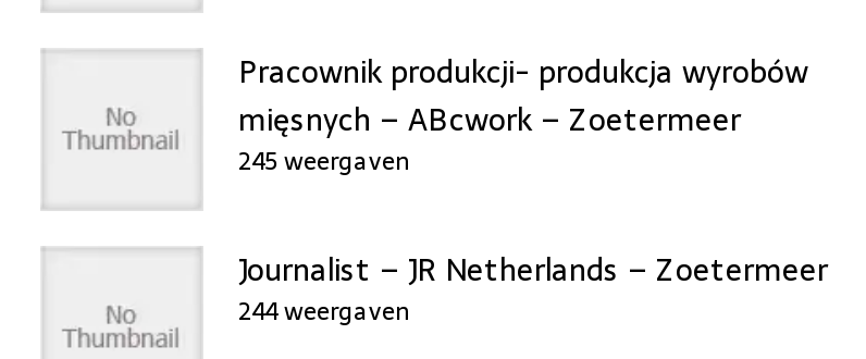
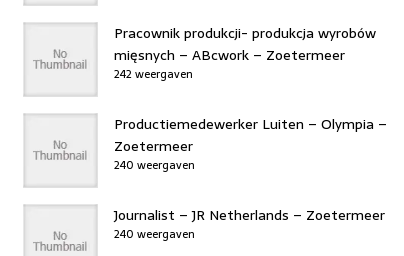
[238,142,410,181] 245 weergaven -> [114,65,387,174] 242 weergaven | Productiemedewerker Luiten – Olympia – | Zoetermeer | 240 weergaven
[238,292,410,331] 244 weergaven -> [114,225,195,243] 240 weergaven

